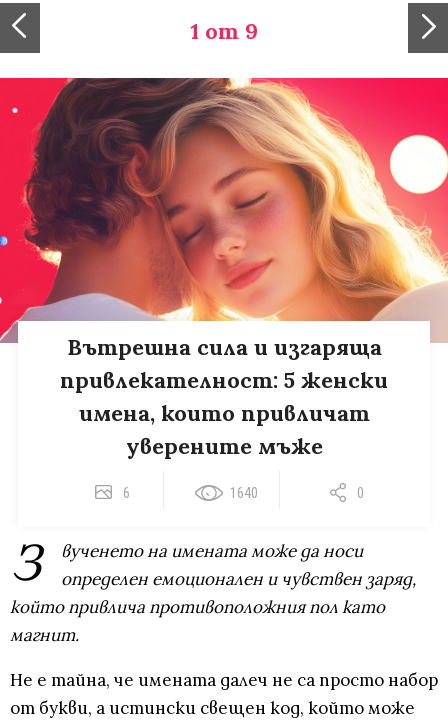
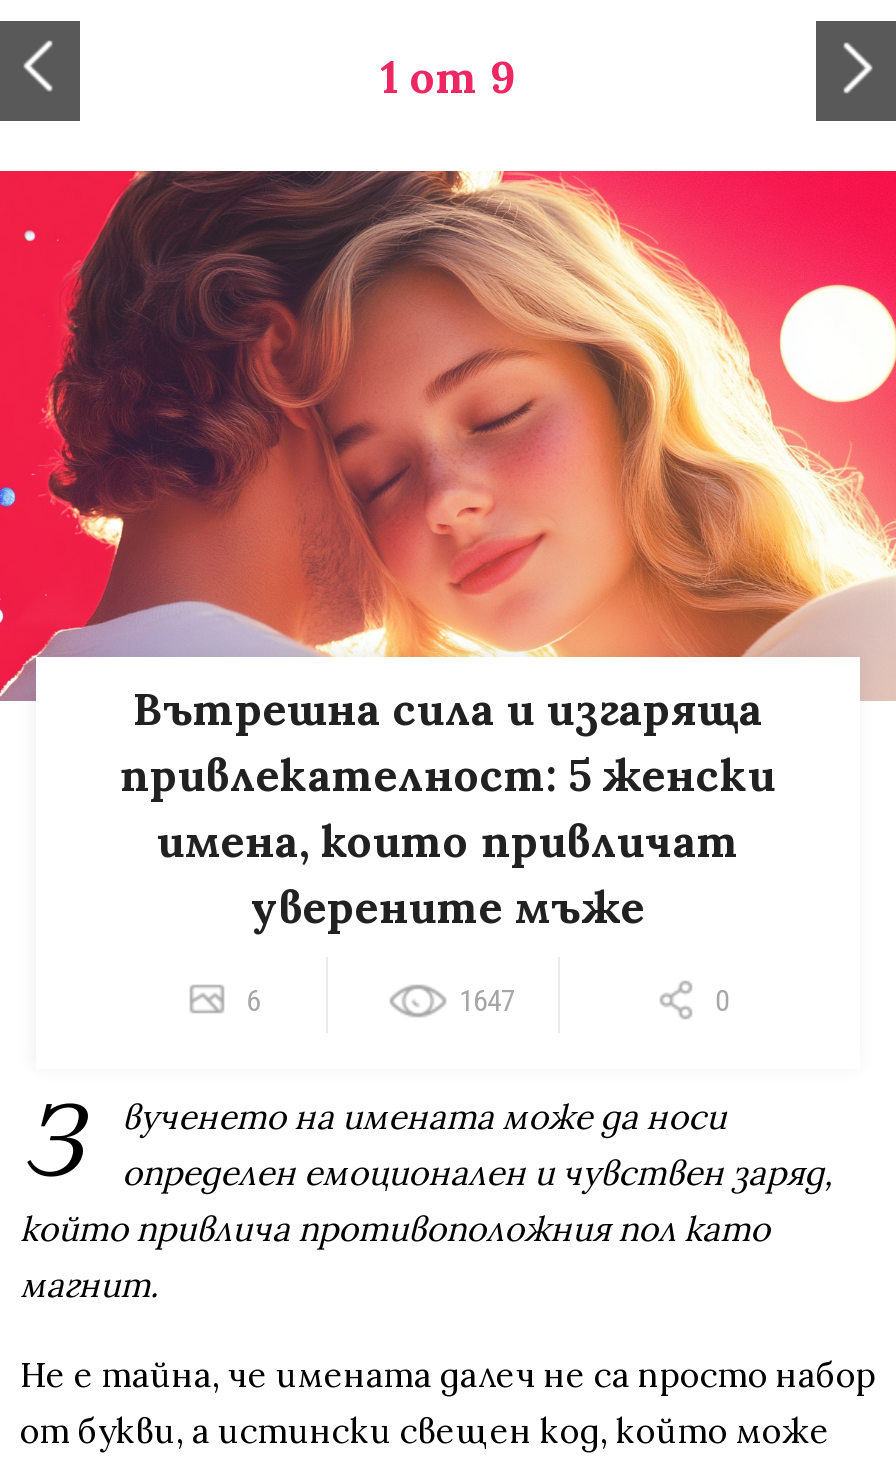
[229,484,257,502] 1640 -> [459,983,515,1019] 1647

